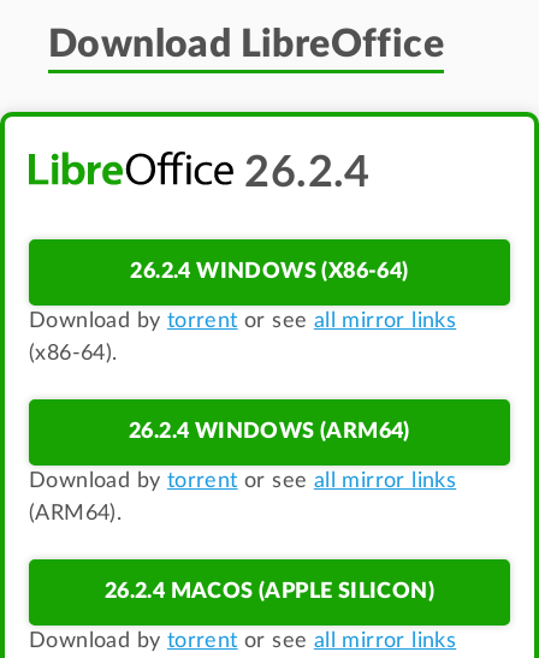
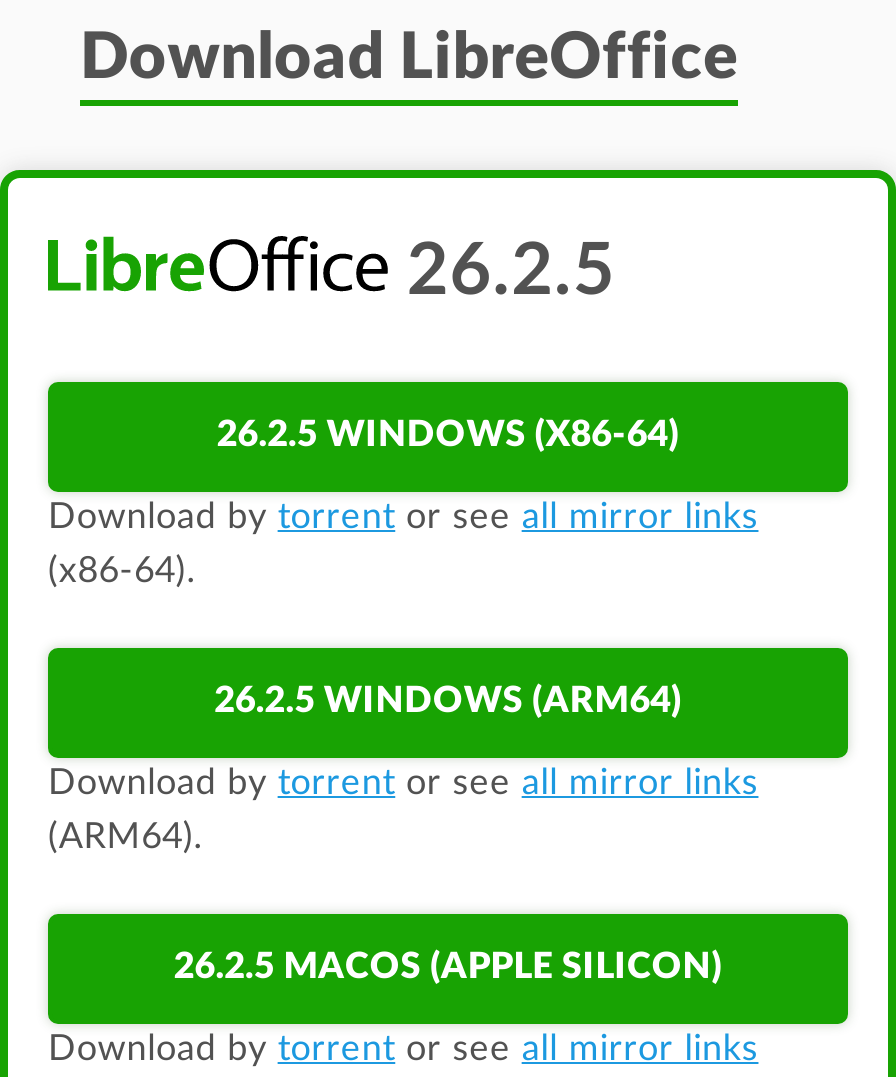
[233,151,370,194] 26.2.4 -> [388,235,616,307] 26.2.5
[130,261,409,282] 26.2.4 WINDOWS (X86-64) -> [217,417,679,453] 26.2.5 WINDOWS (X86-64)
[129,421,410,442] 26.2.4 WINDOWS (ARM64) -> [214,683,682,719] 26.2.5 WINDOWS (ARM64)
[105,581,434,602] 26.2.4 MACOS (APPLE SILICON) -> [174,949,722,985] 26.2.5 MACOS (APPLE SILICON)

